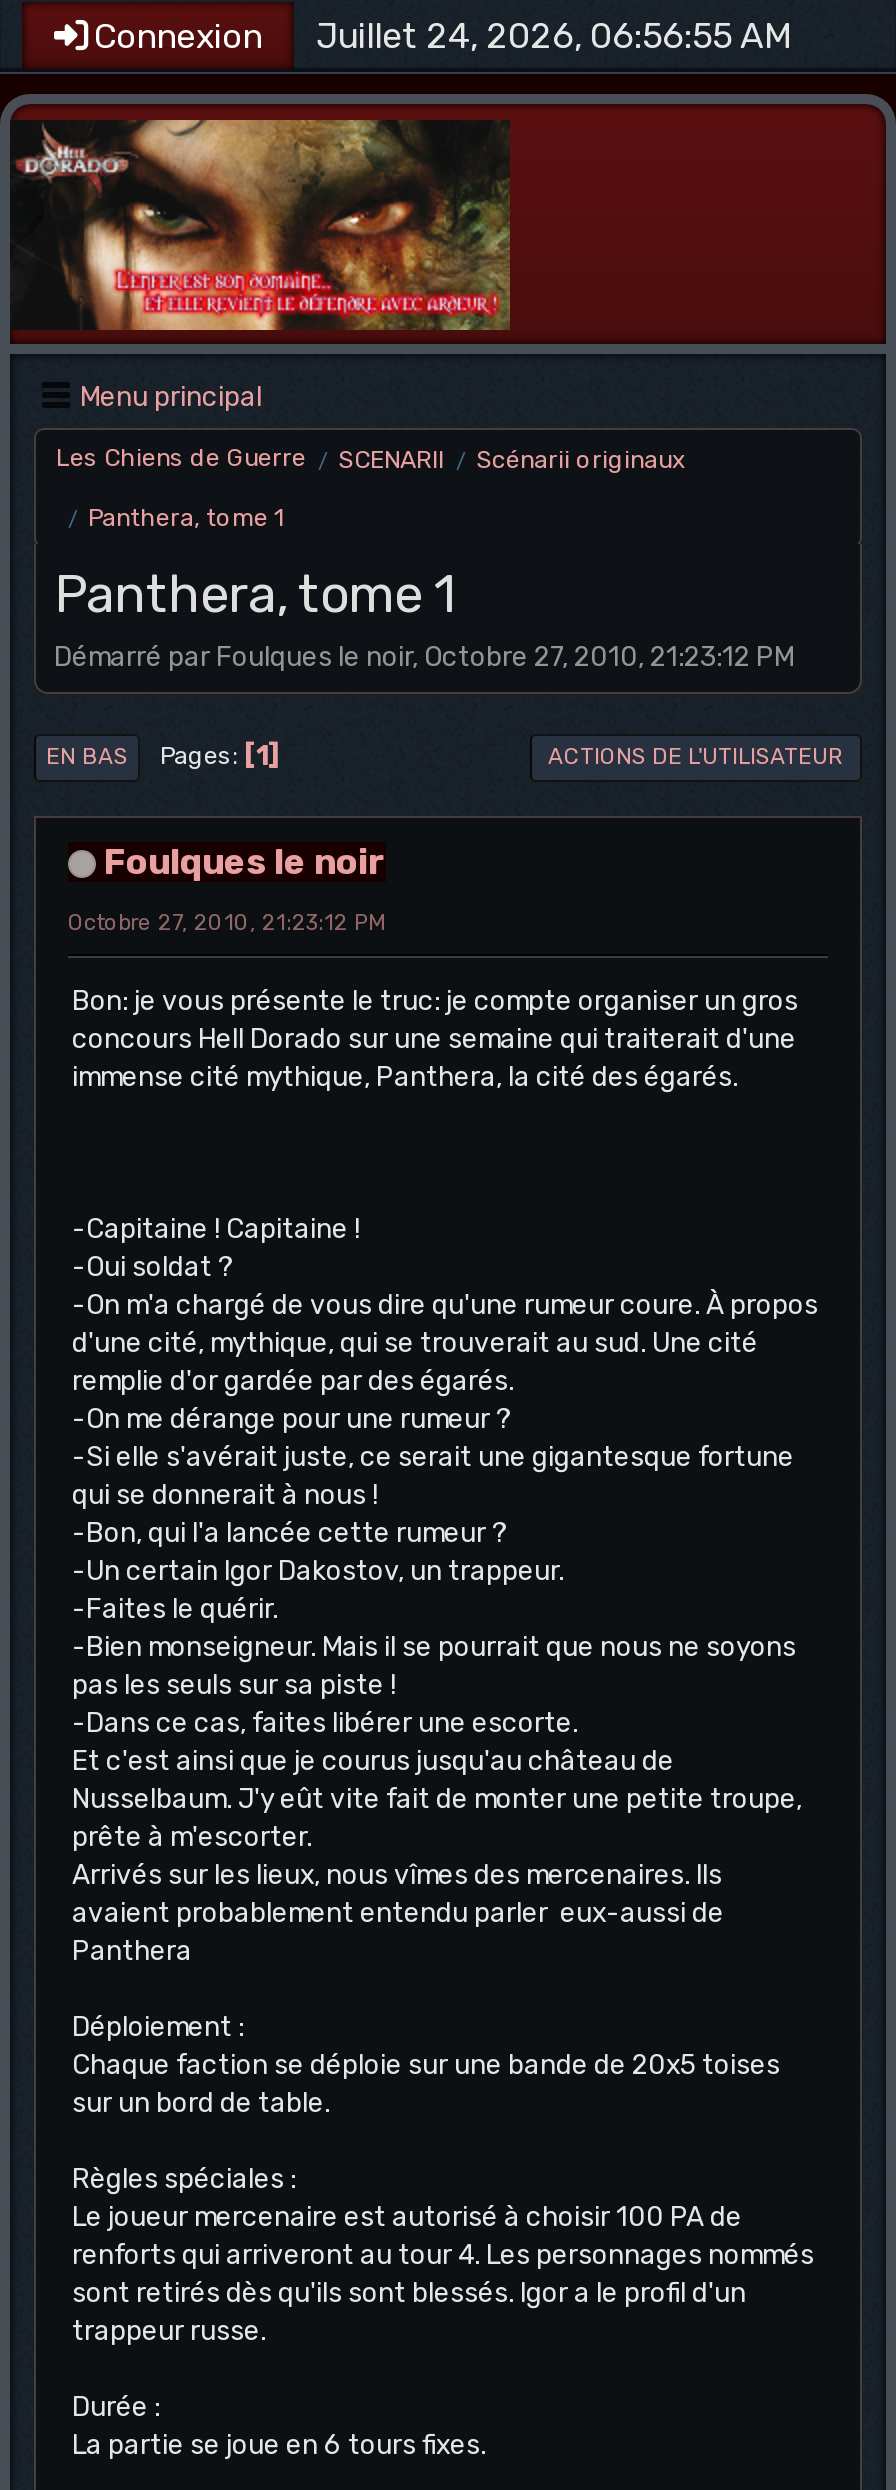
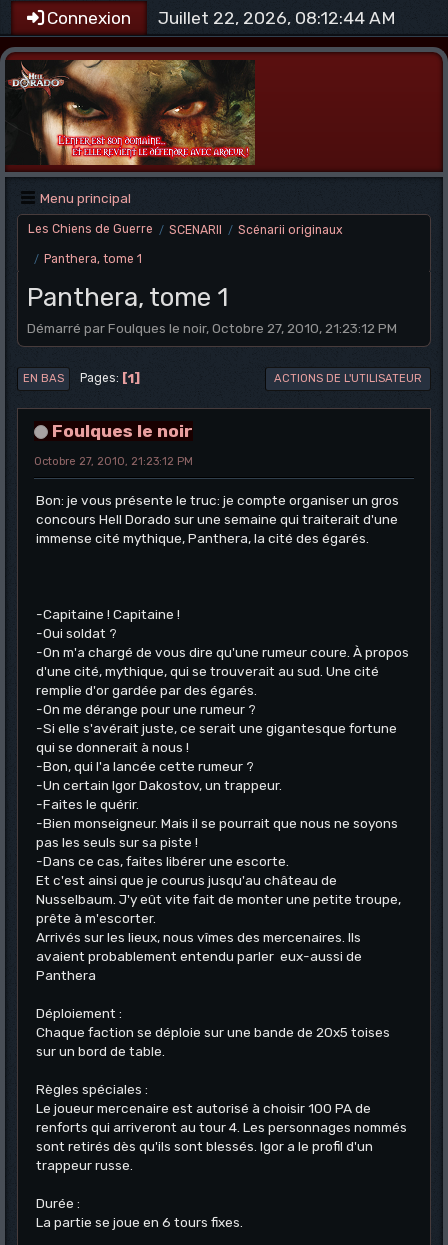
[94,14,794,56] Connexion Juillet 24, 2026, 06:56:55 AM -> [47,7,396,28] Connexion Juillet 22, 2026, 08:12:44 AM

